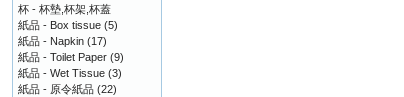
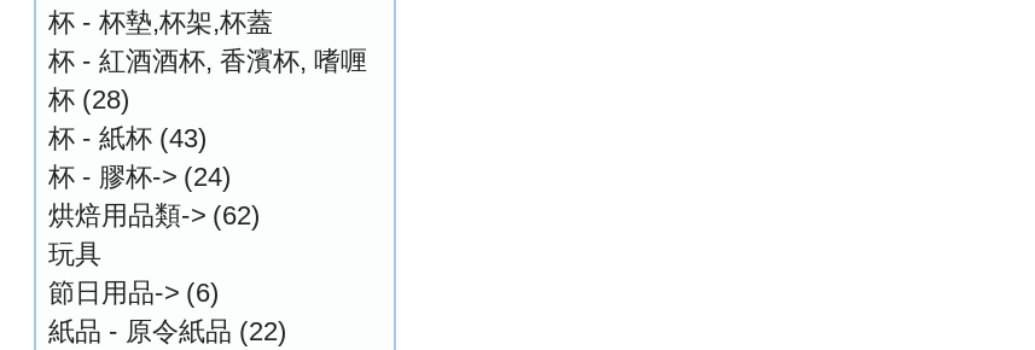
[18,19,124,79] 紙品 - Box tissue (5) | 紙品 - Napkin (17) | 紙品 - Toilet Paper (9) | 紙品 - Wet Tissue (3) -> [48,46,367,307] 杯 - 紅酒酒杯, 香濱杯, 嗜喱 | 杯(28) | 杯 - 紙杯(43) | 杯 - 膠杯-> (24) | 烘焙用品類-> (62) | 玩具 | 節日用品-> (6)

